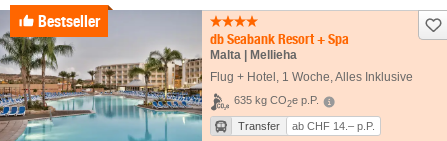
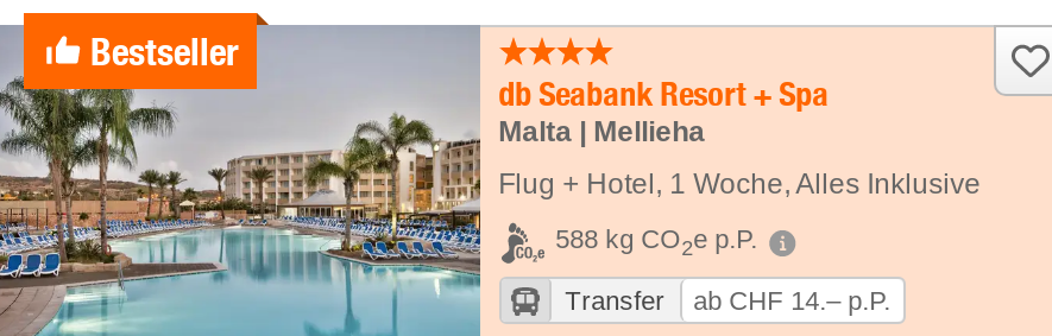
[234,94,319,110] 635 kg CO2e p.P. -> [555,225,757,261] 588 kg CO2e p.P.

